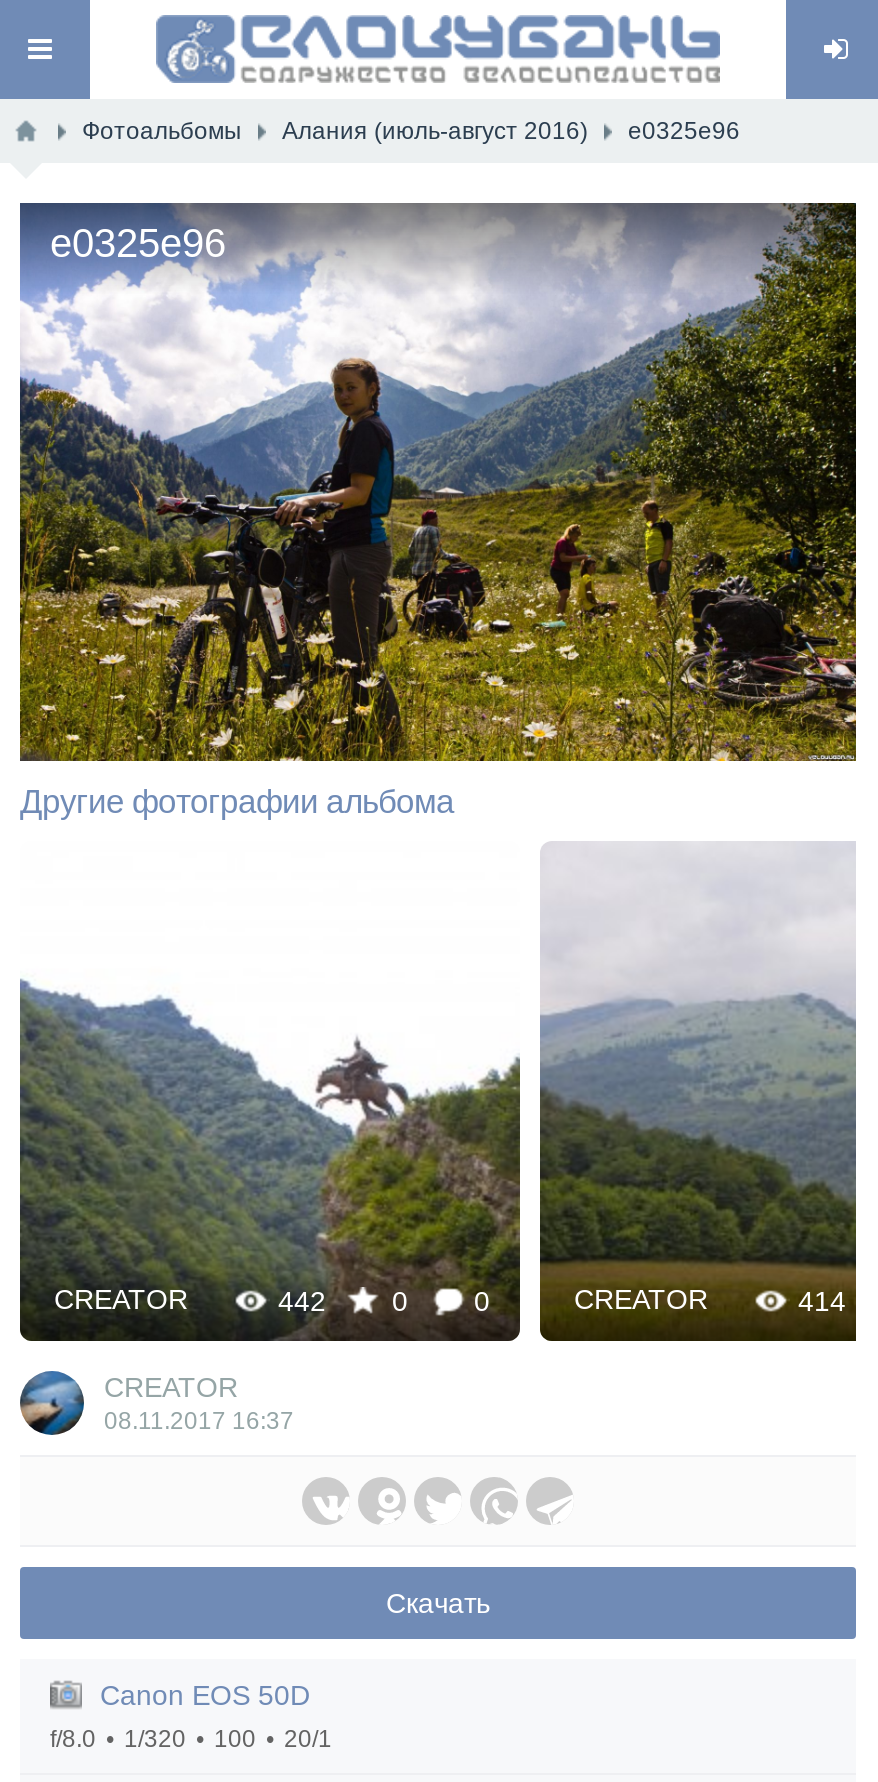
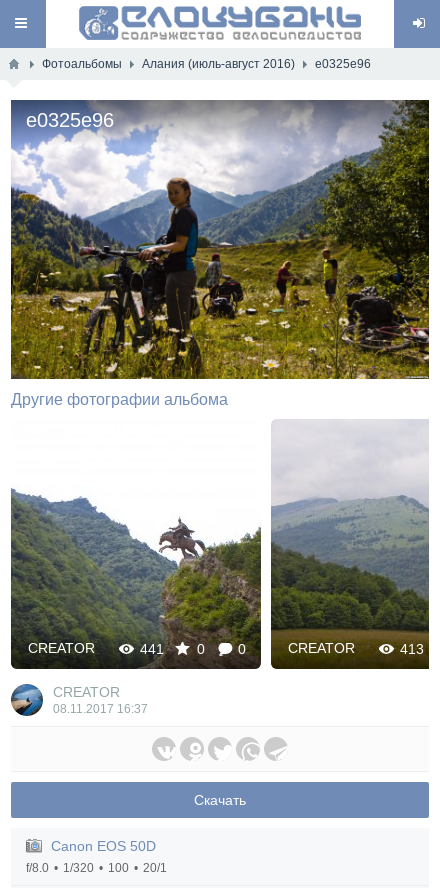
[270,1285,490,1317] 442 0 0 -> [136,641,246,657] 441 0 0
[790,1285,846,1317] 414 -> [396,641,424,657] 413

